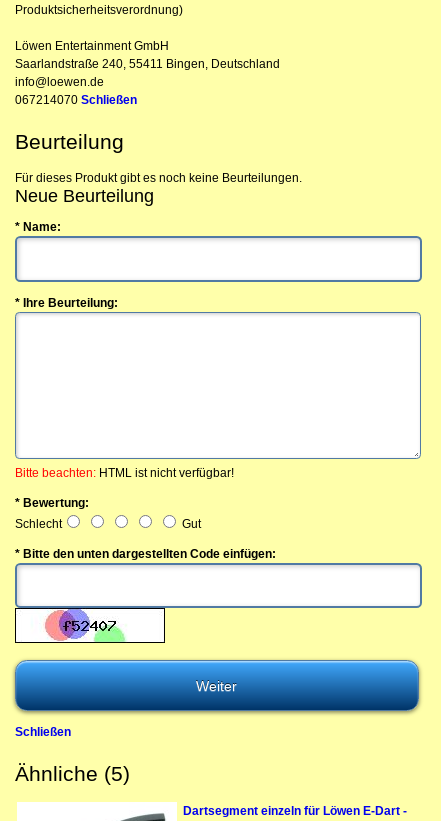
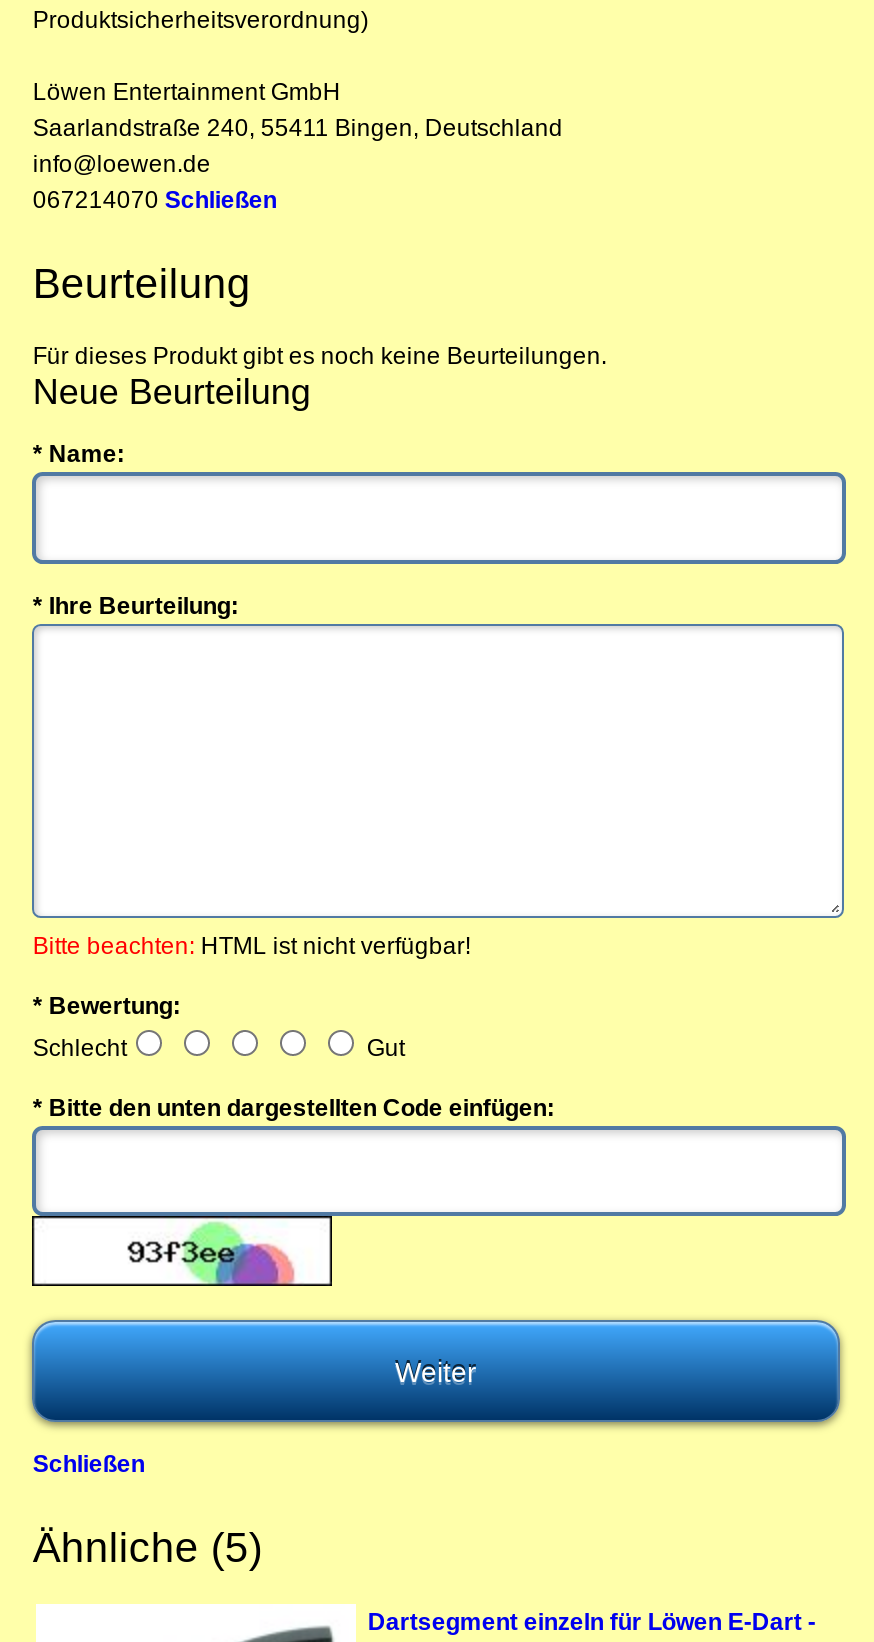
[44,608,146,643] [image] -> [92,1216,296,1286] [image]

